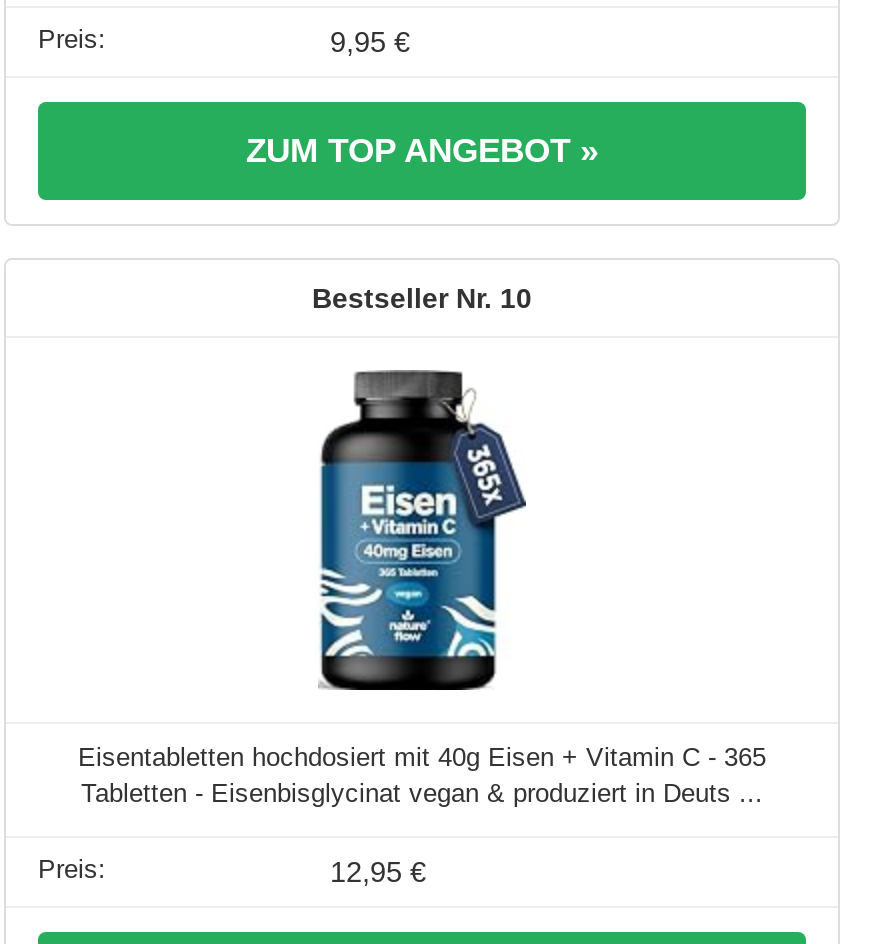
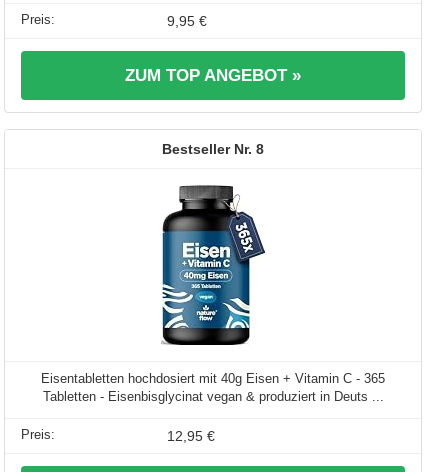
[500,282,532,314] 10 -> [256,141,264,157] 8

